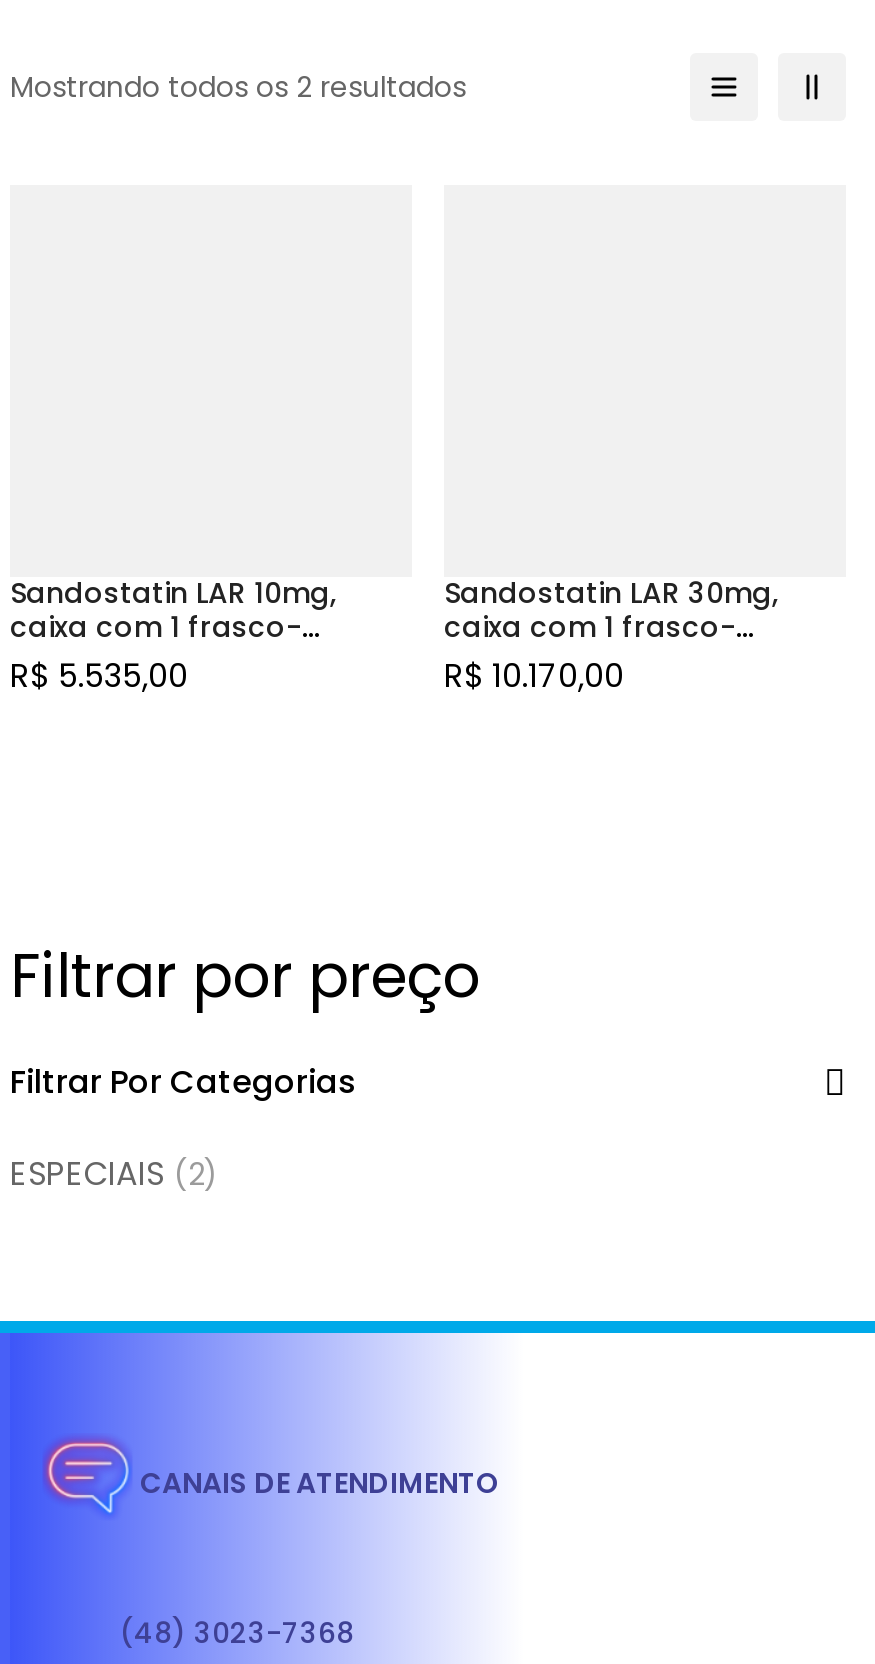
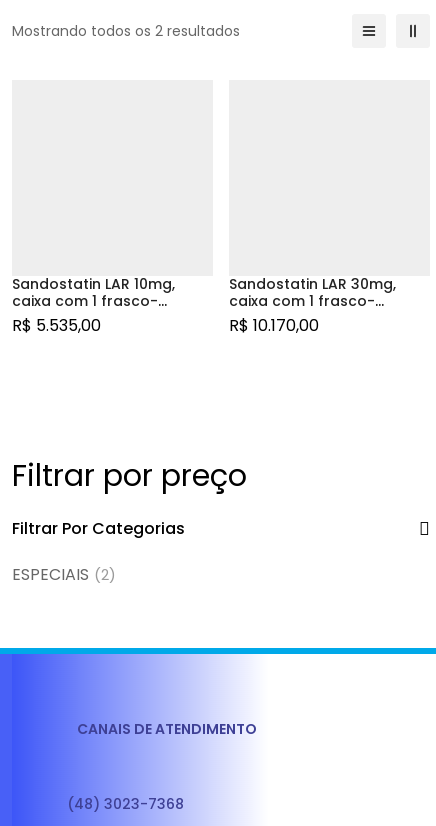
[44,1437,128,1513] [image] -> none

